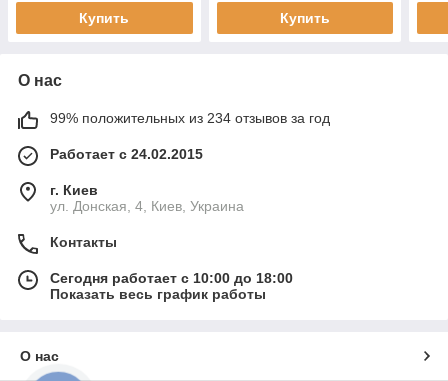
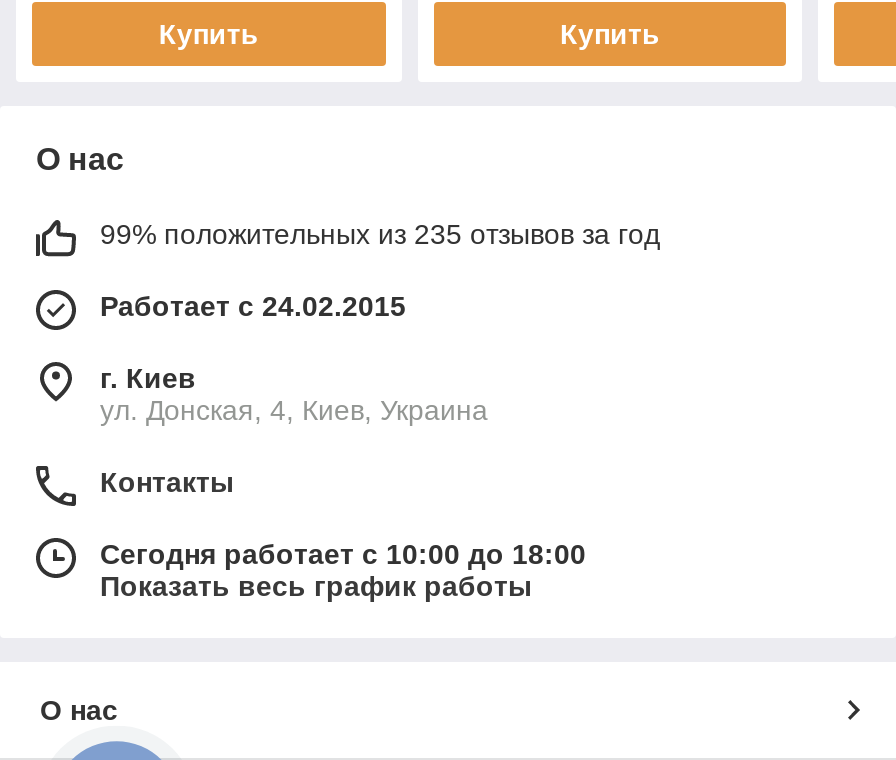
[50,110,330,126] 99% положительных из 234 отзывов за год -> [100,218,660,250] 99% положительных из 235 отзывов за год

